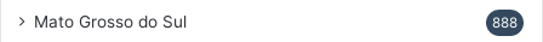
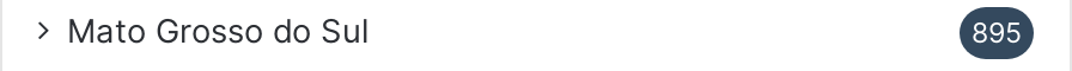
[492,14,518,31] 888 -> [971,16,1022,49] 895

